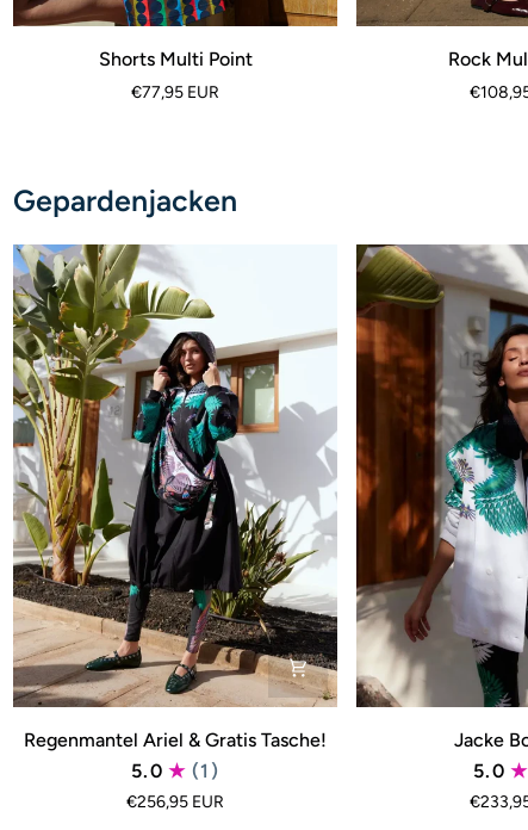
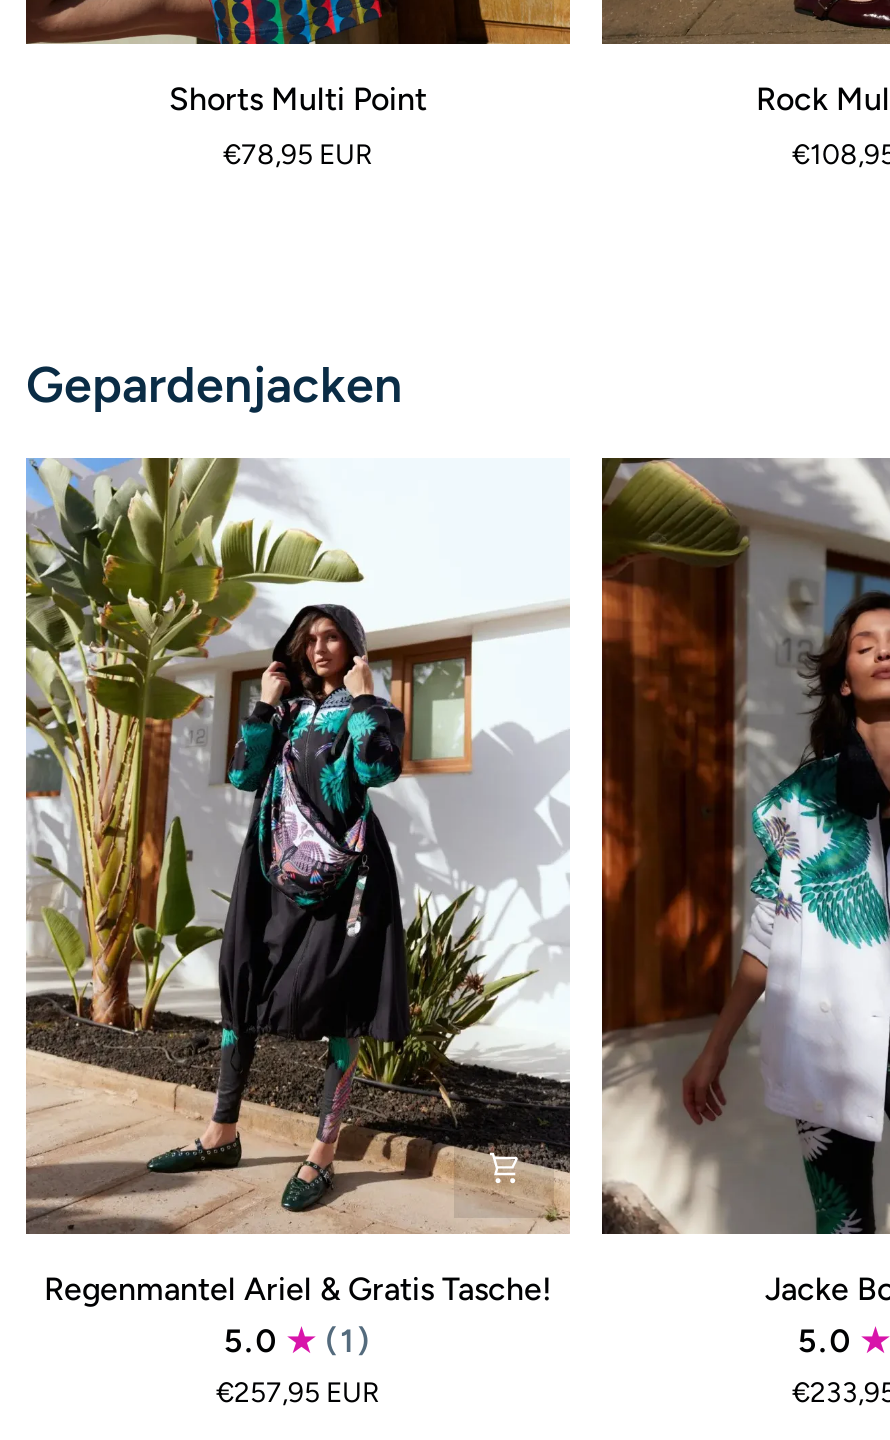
[131,82,219,102] €77,95 EUR -> [223,137,373,171] €78,95 EUR
[126,792,224,812] €256,95 EUR -> [216,1377,380,1411] €257,95 EUR

